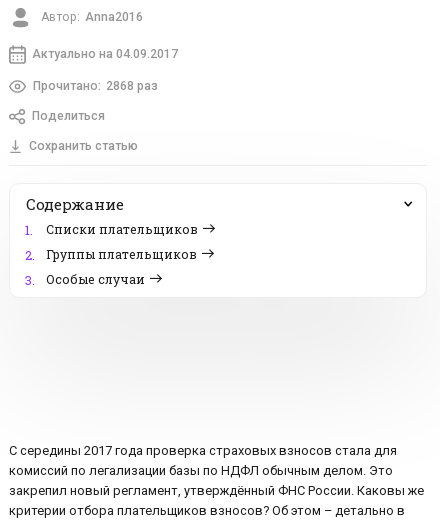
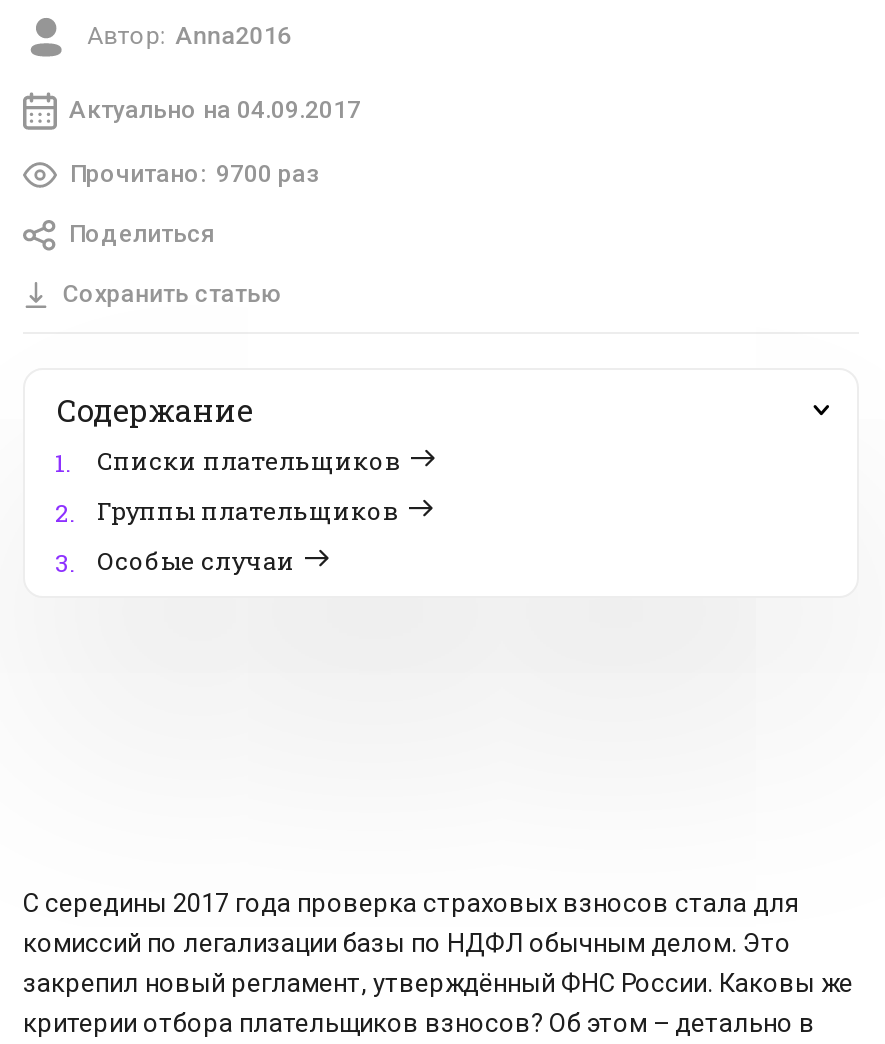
[32,79,157,93] Прочитано: 2868 раз -> [70,159,320,187] Прочитано: 9700 раз

